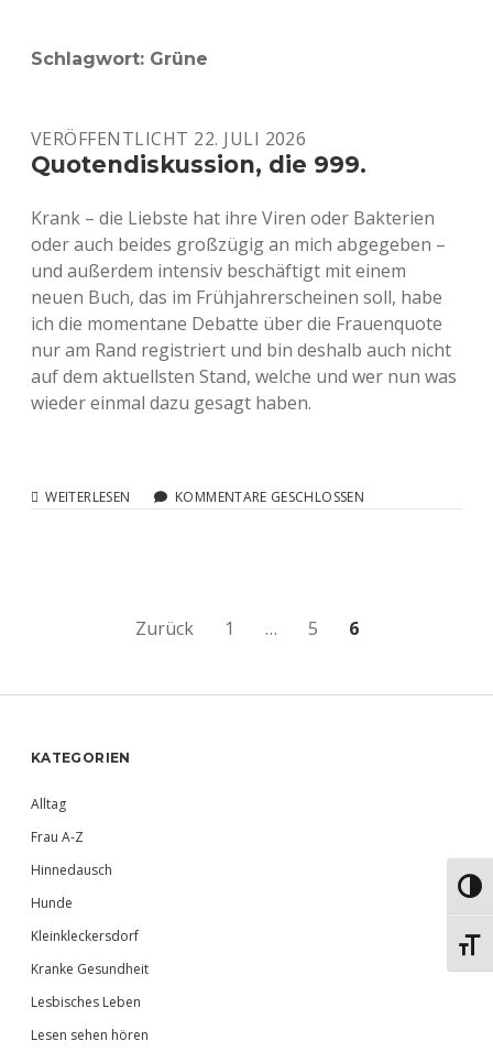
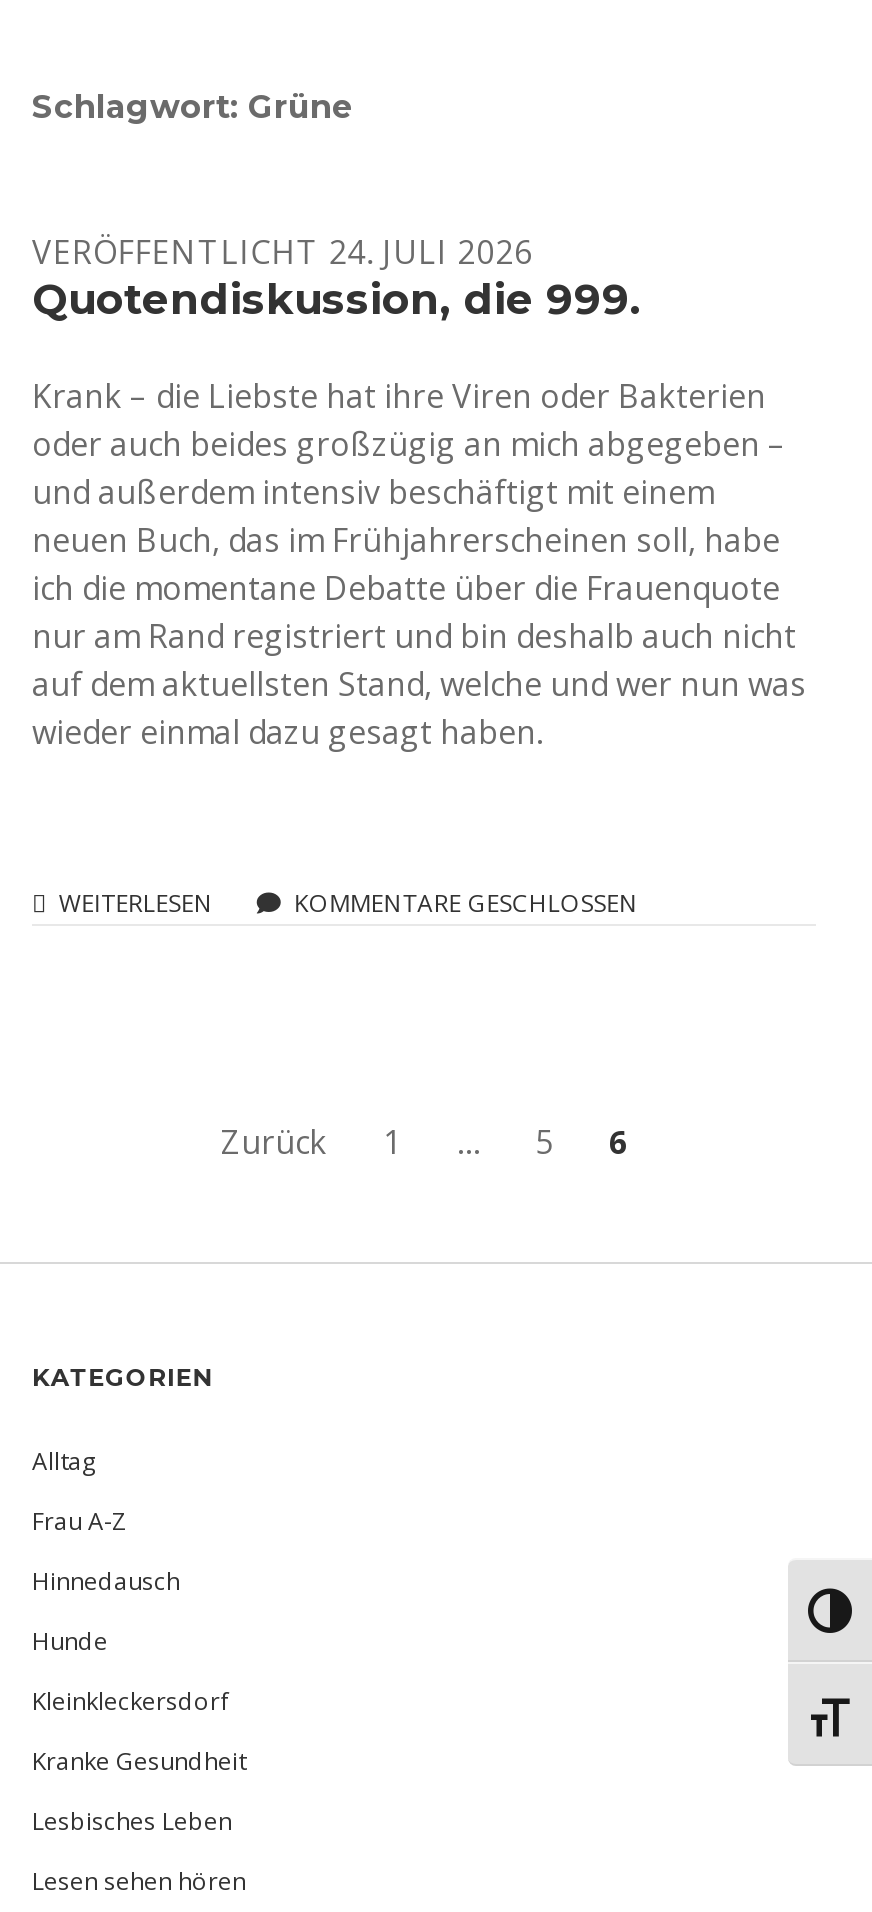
[31,127,306,151] VERÖFFENTLICHT 22. JULI 2026 -> [32,230,533,274] VERÖFFENTLICHT 24. JULI 2026

